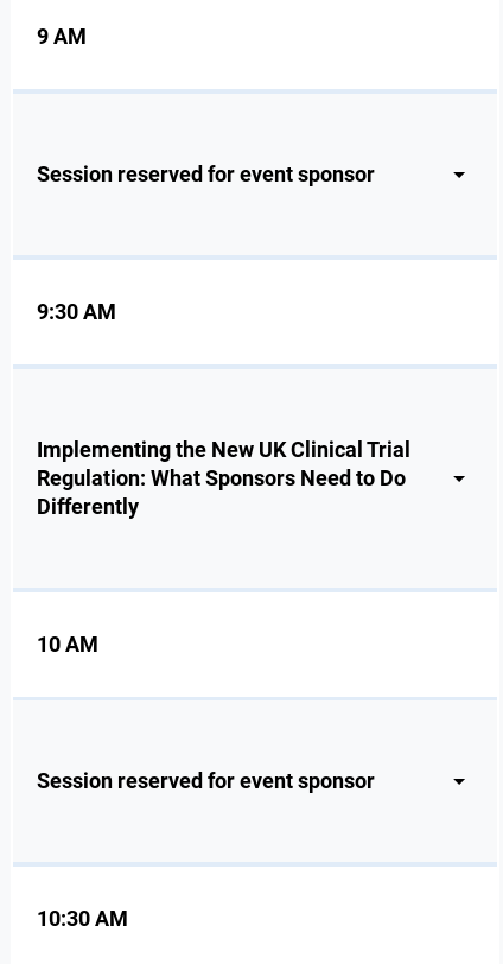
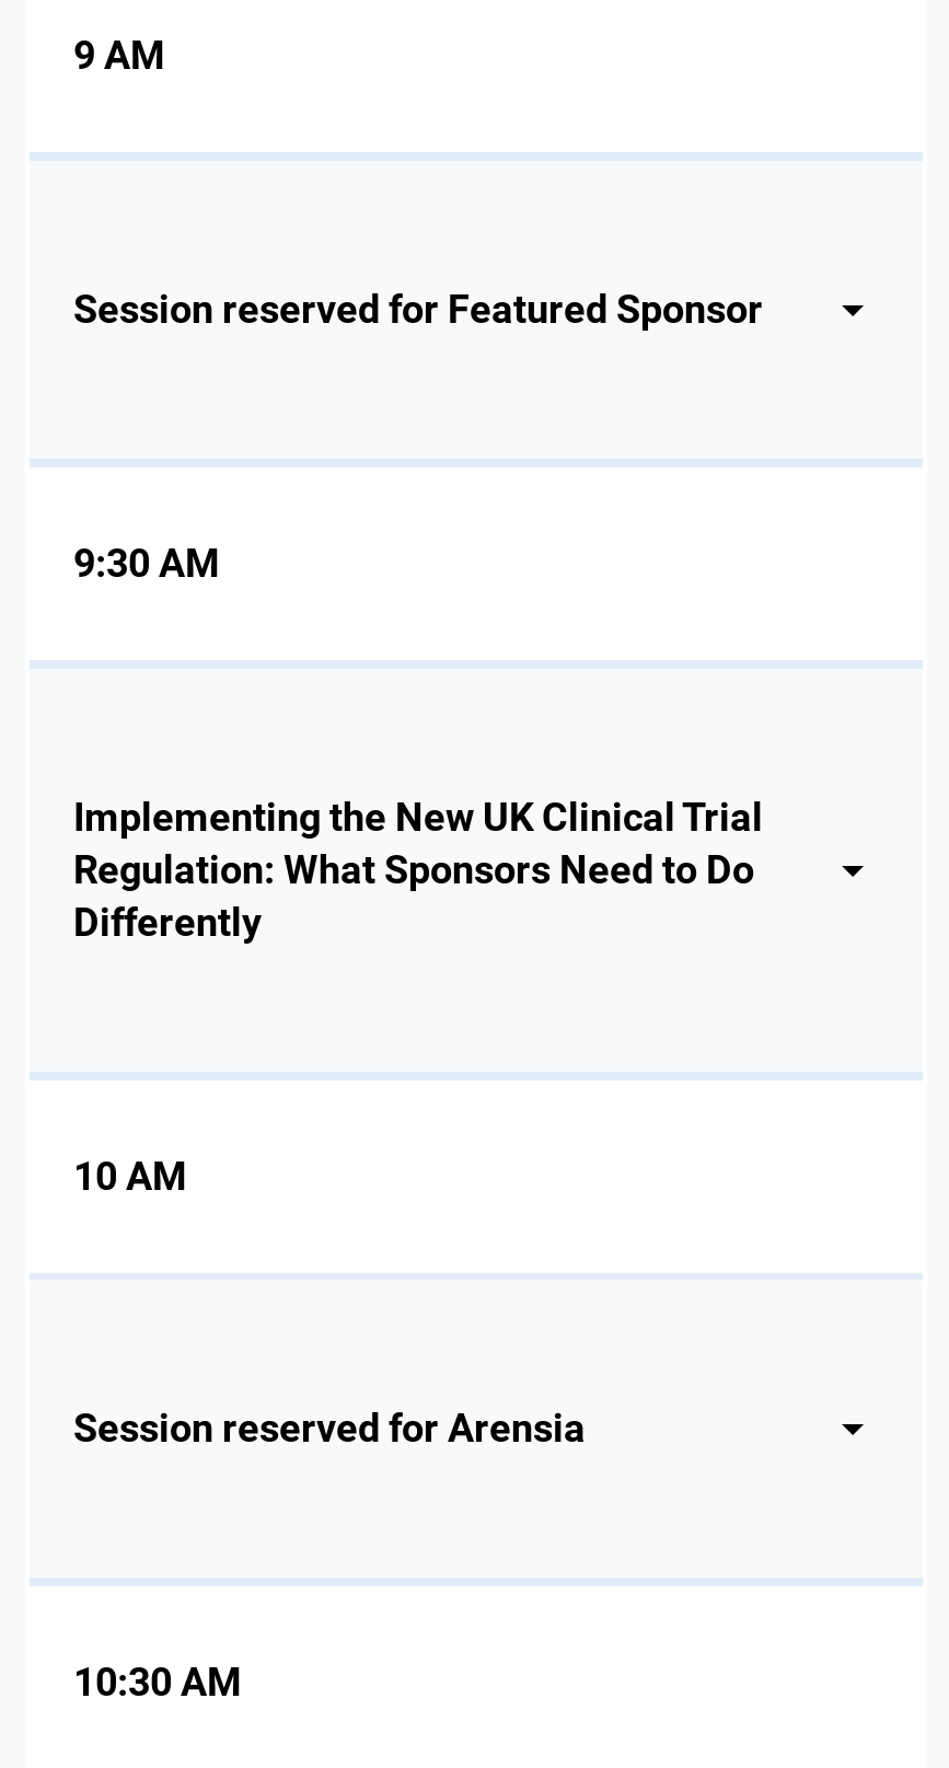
[37,161,375,186] Session reserved for event sponsor -> [73,286,763,332] Session reserved for Featured Sponsor
[37,769,375,794] Session reserved for event sponsor -> [73,1405,586,1451] Session reserved for Arensia

